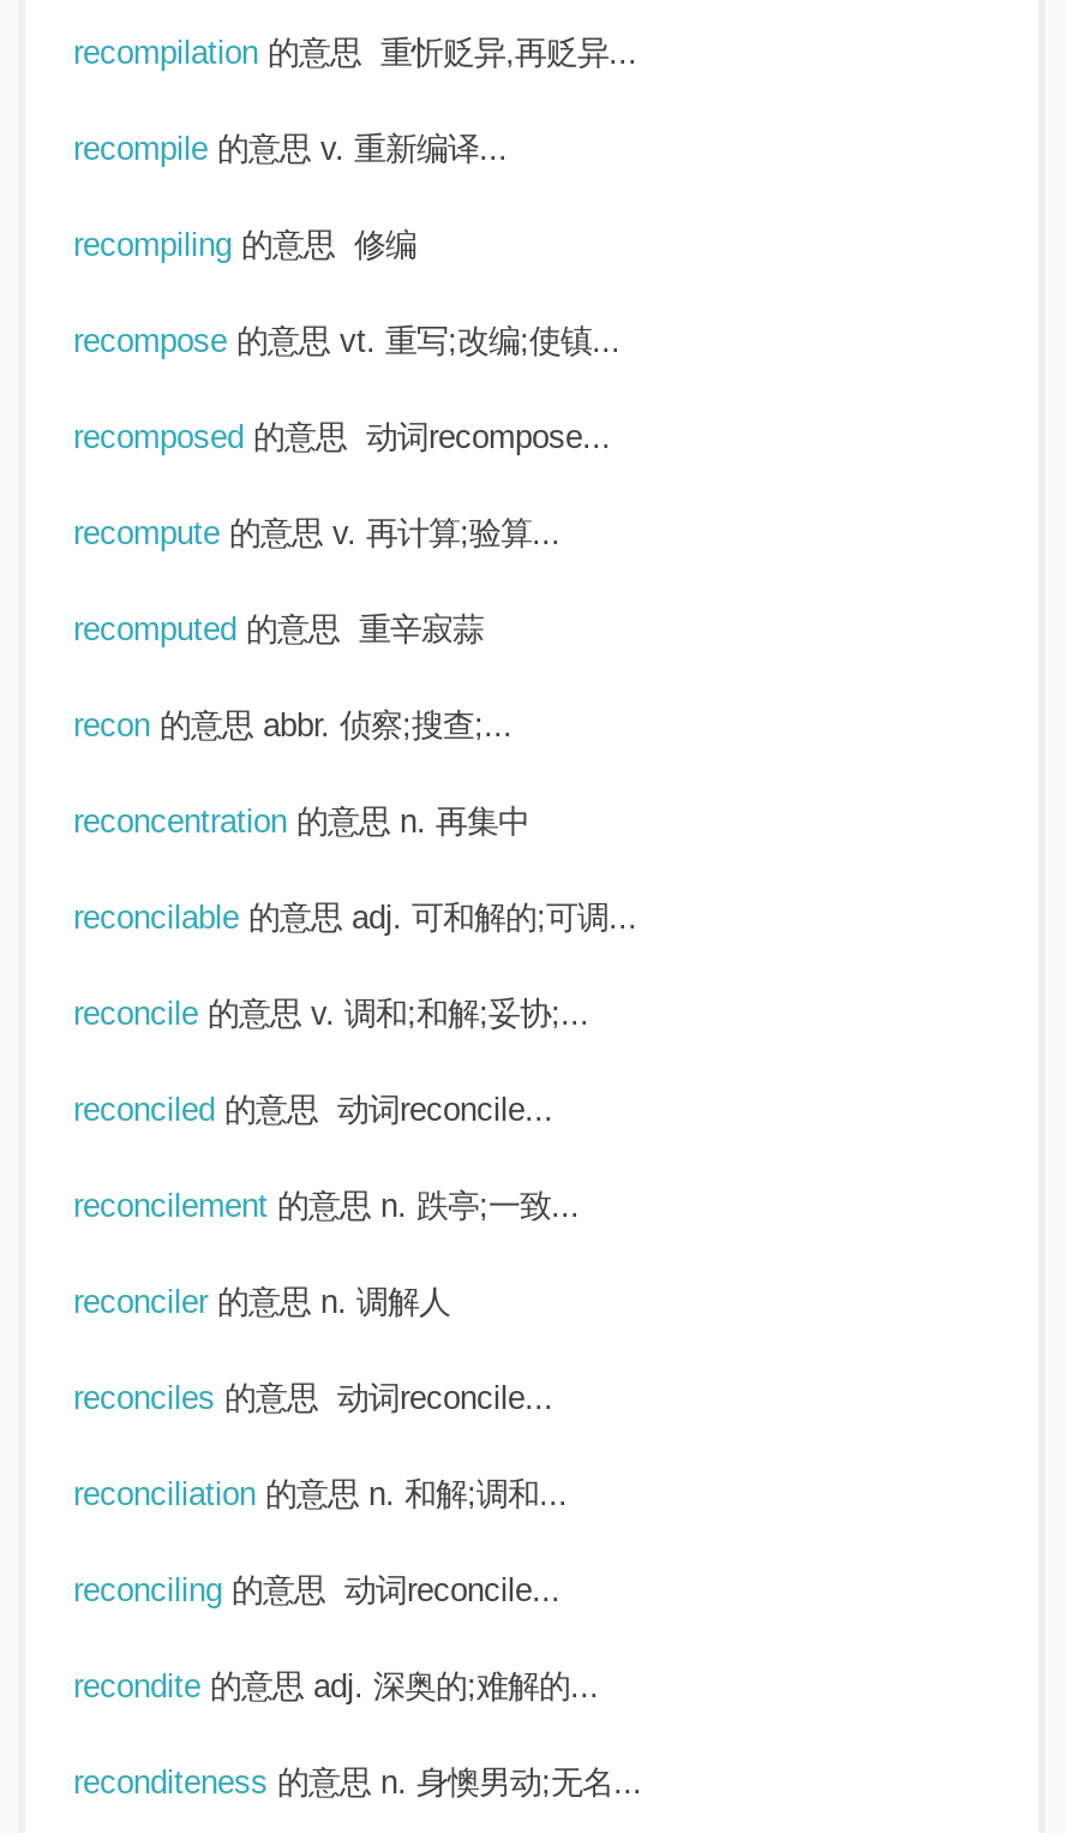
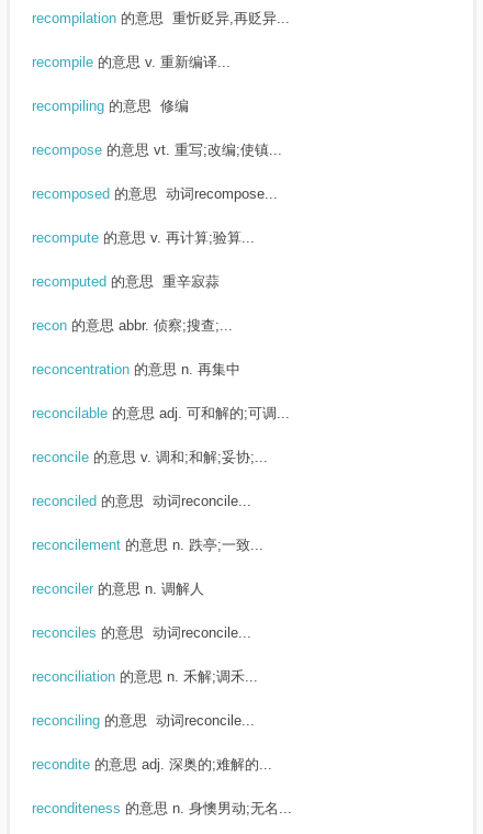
[73,1476,568,1512] reconciliation的意思 n. 和解;调和... -> [32,668,258,685] reconciliation的意思 n. 禾解;调禾...

